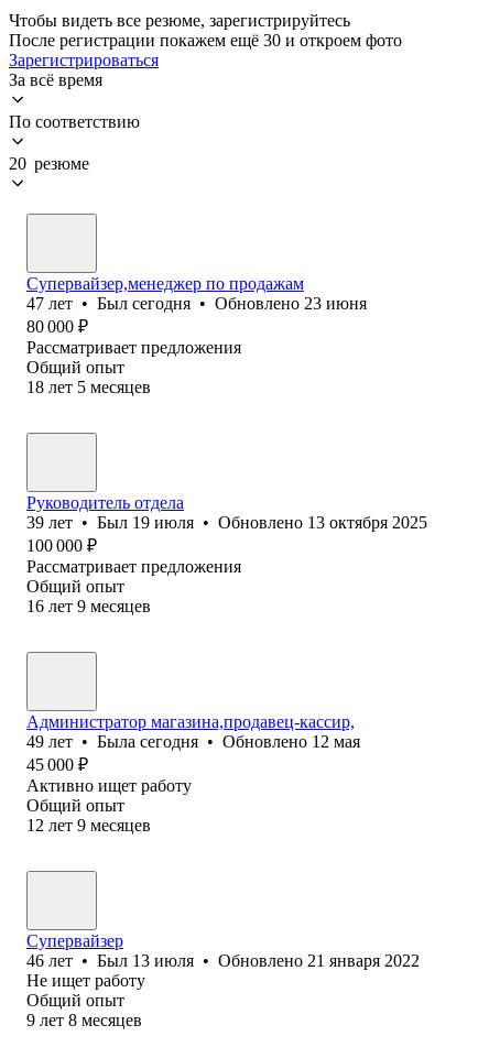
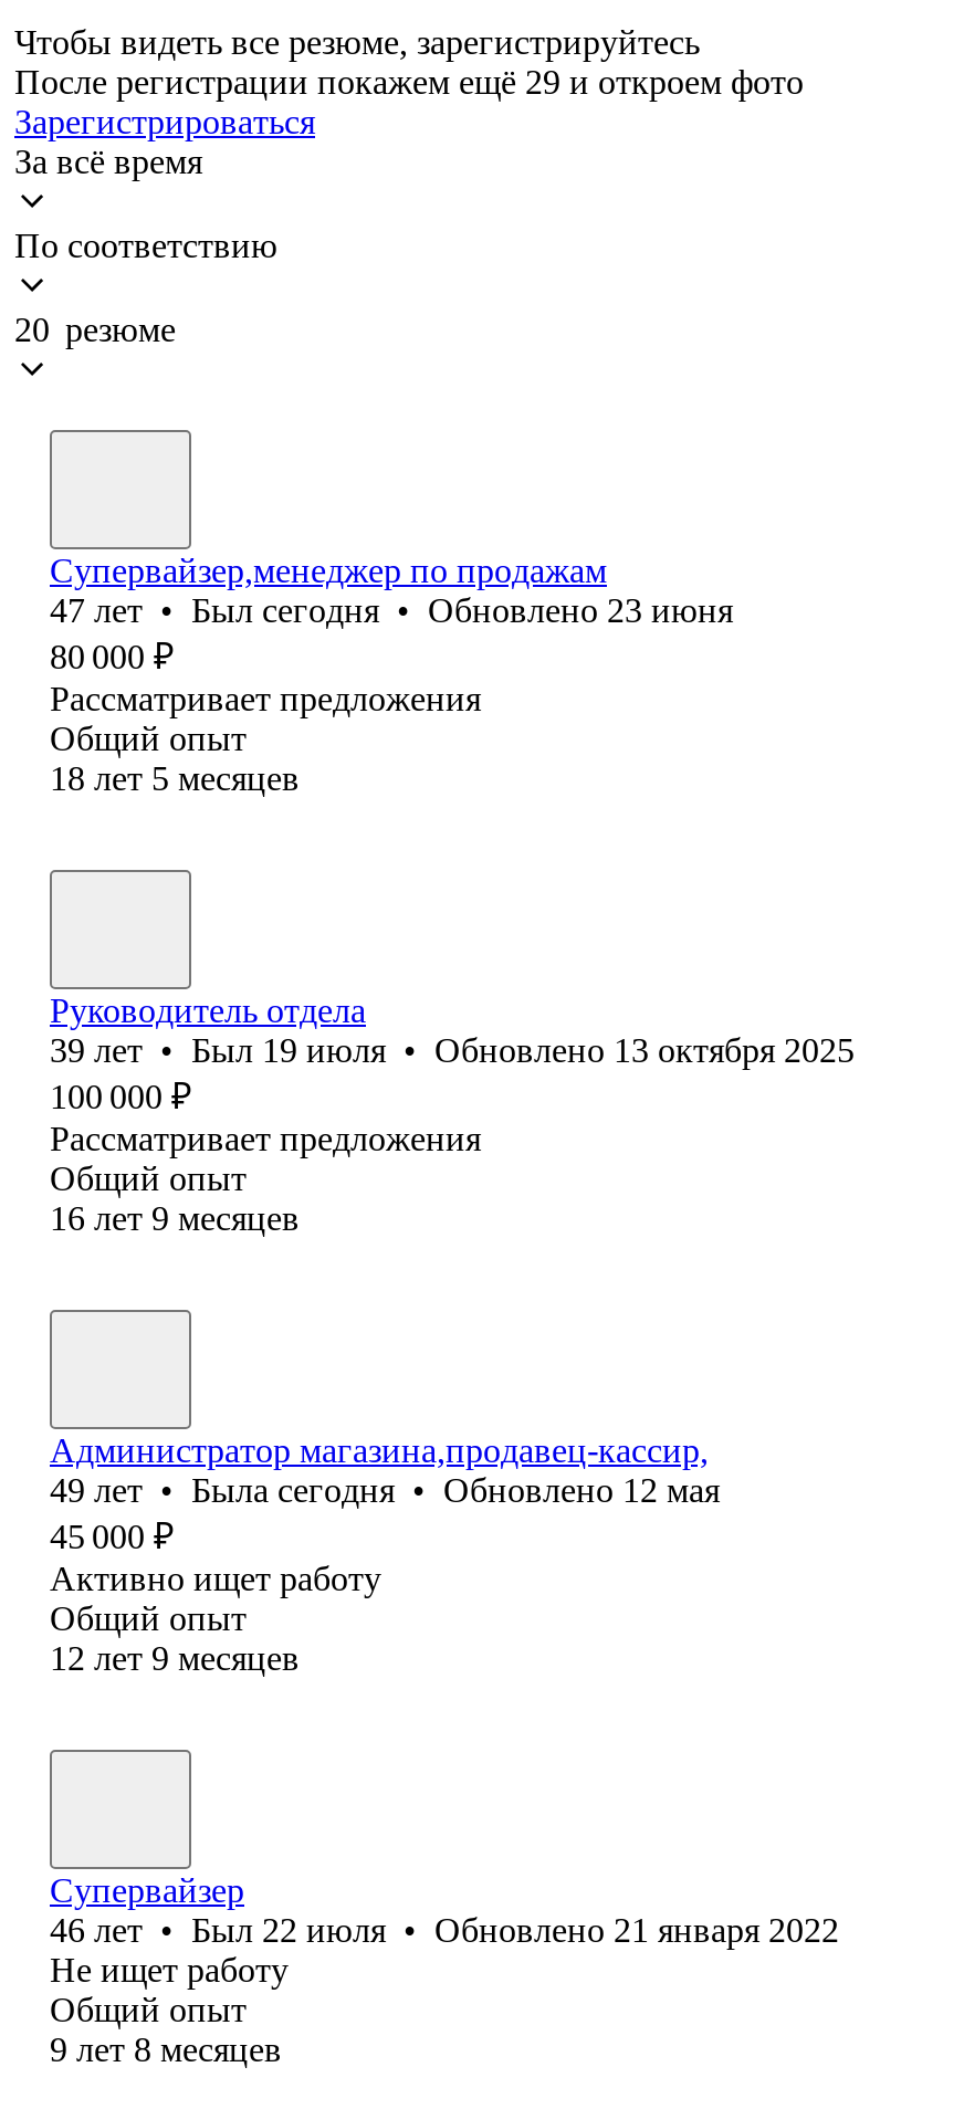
[9,31,402,49] После регистрации покажем ещё 30 и откроем фото -> [14,63,804,100] После регистрации покажем ещё 29 и откроем фото
[26,951,420,970] 46 лет • Был 13 июля • Обновлено 21 января 2022 -> [50,1911,839,1949] 46 лет • Был 22 июля • Обновлено 21 января 2022

